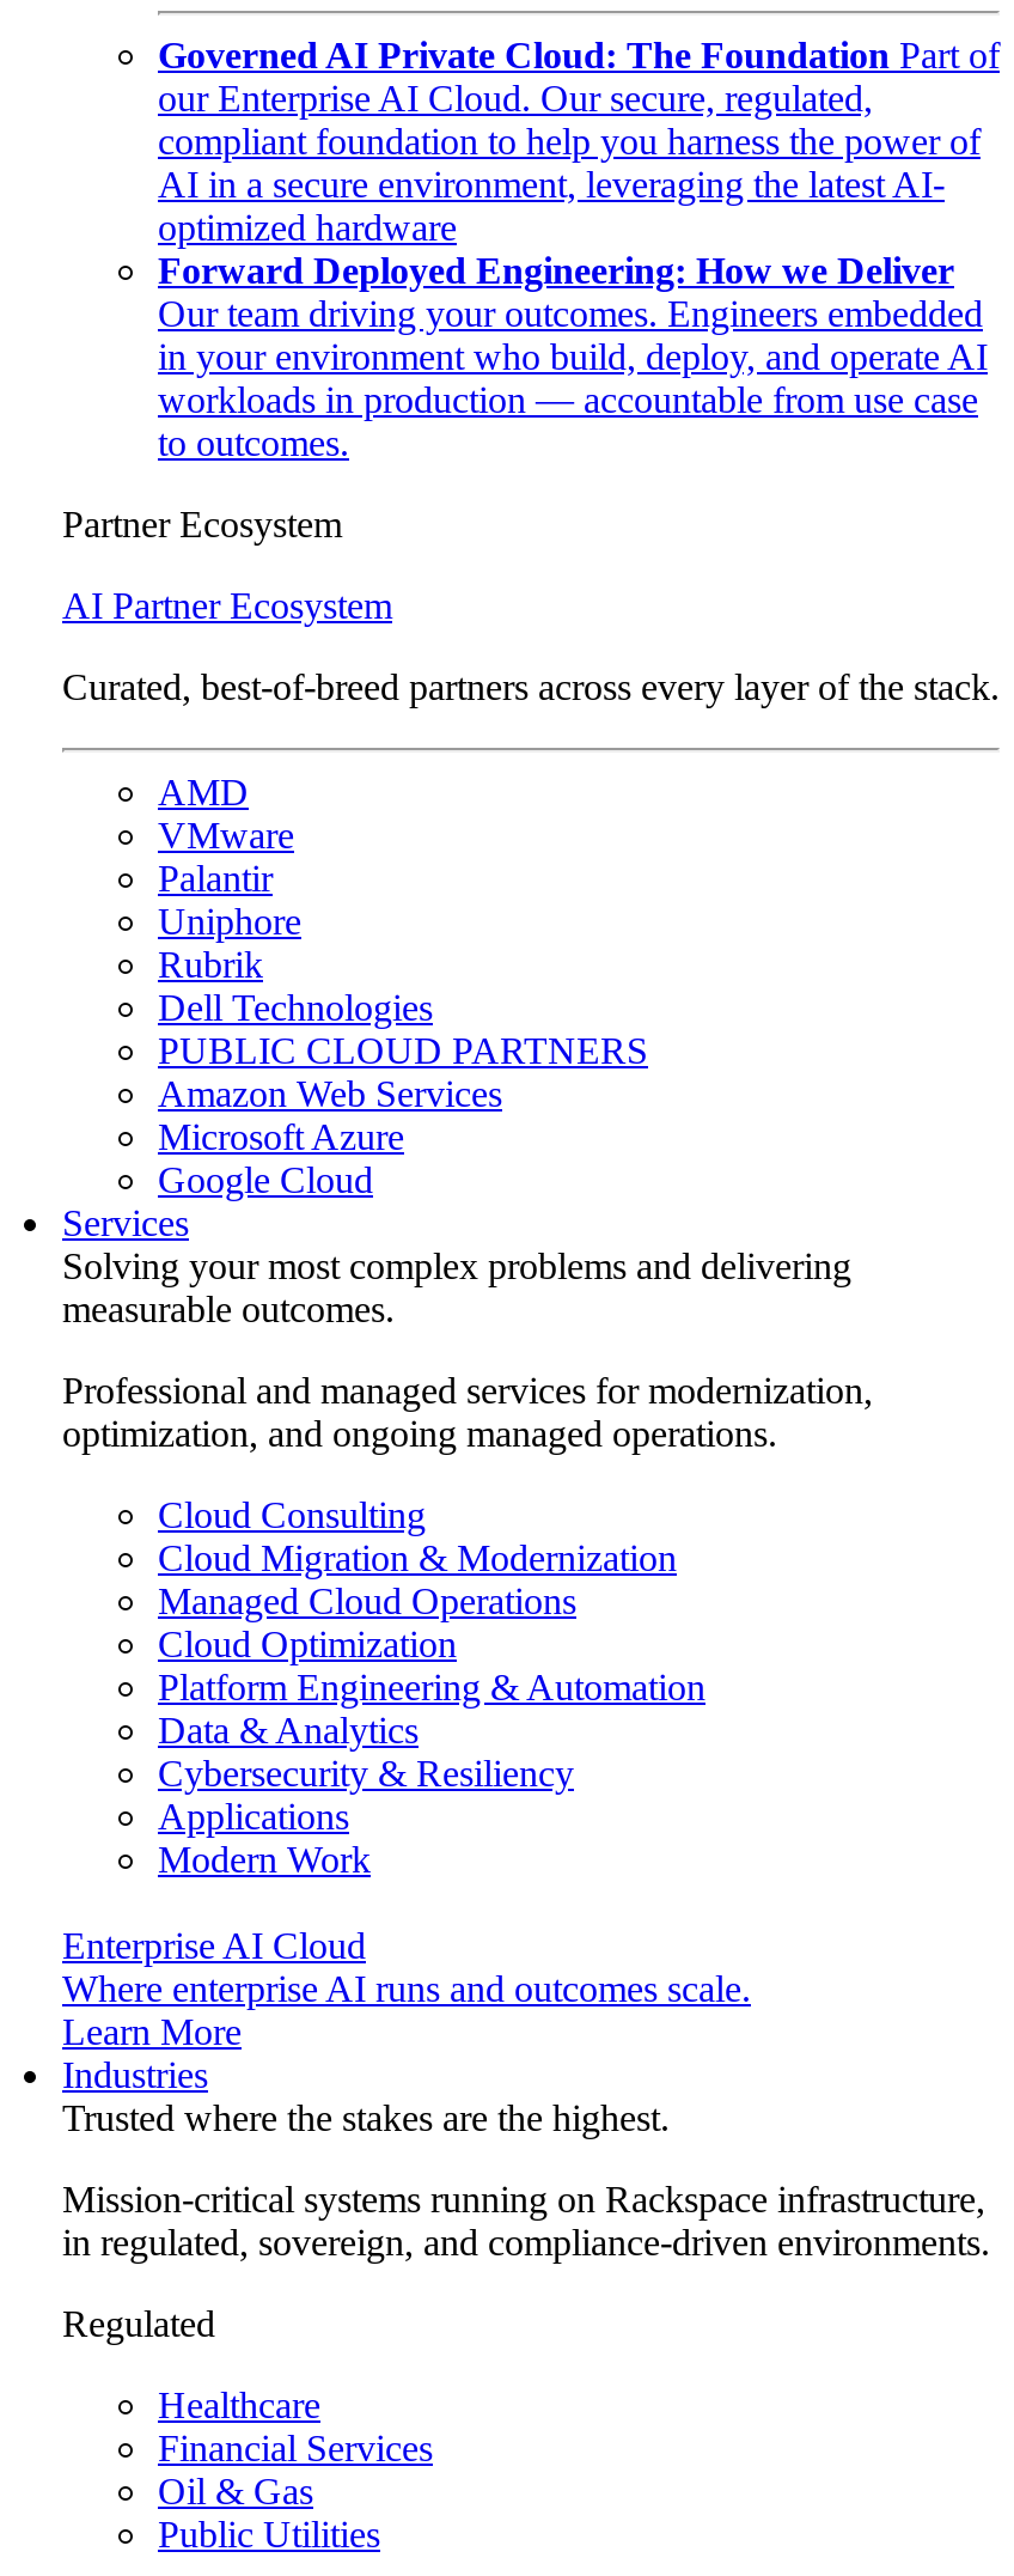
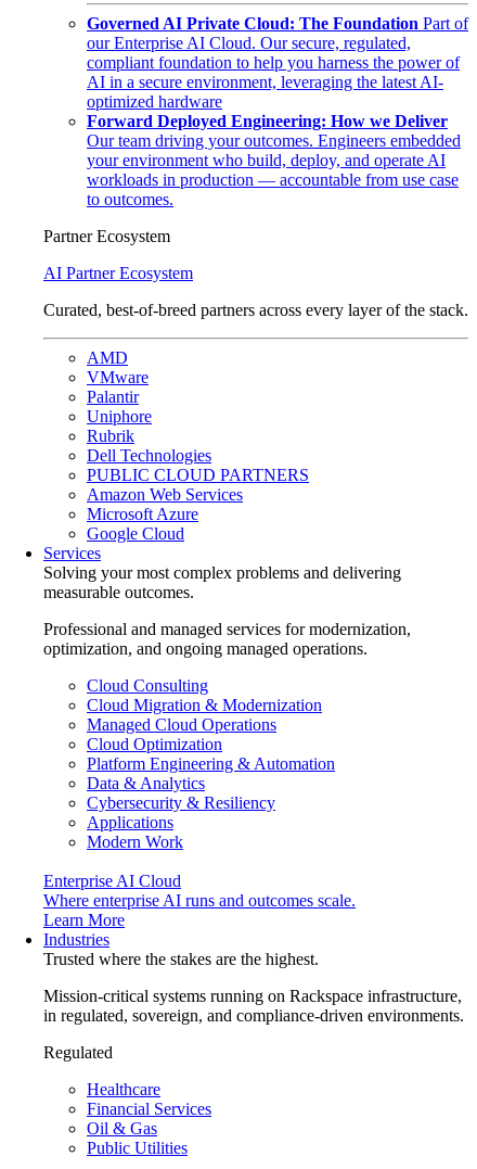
[158,337,988,377] in your environment who build, deploy, and operate AI -> [87,151,446,170] your environment who build, deploy, and operate AI

